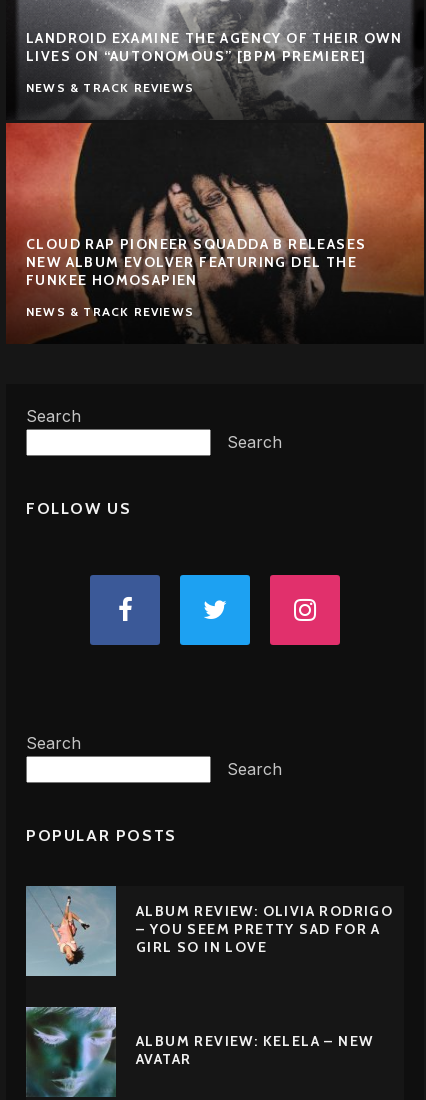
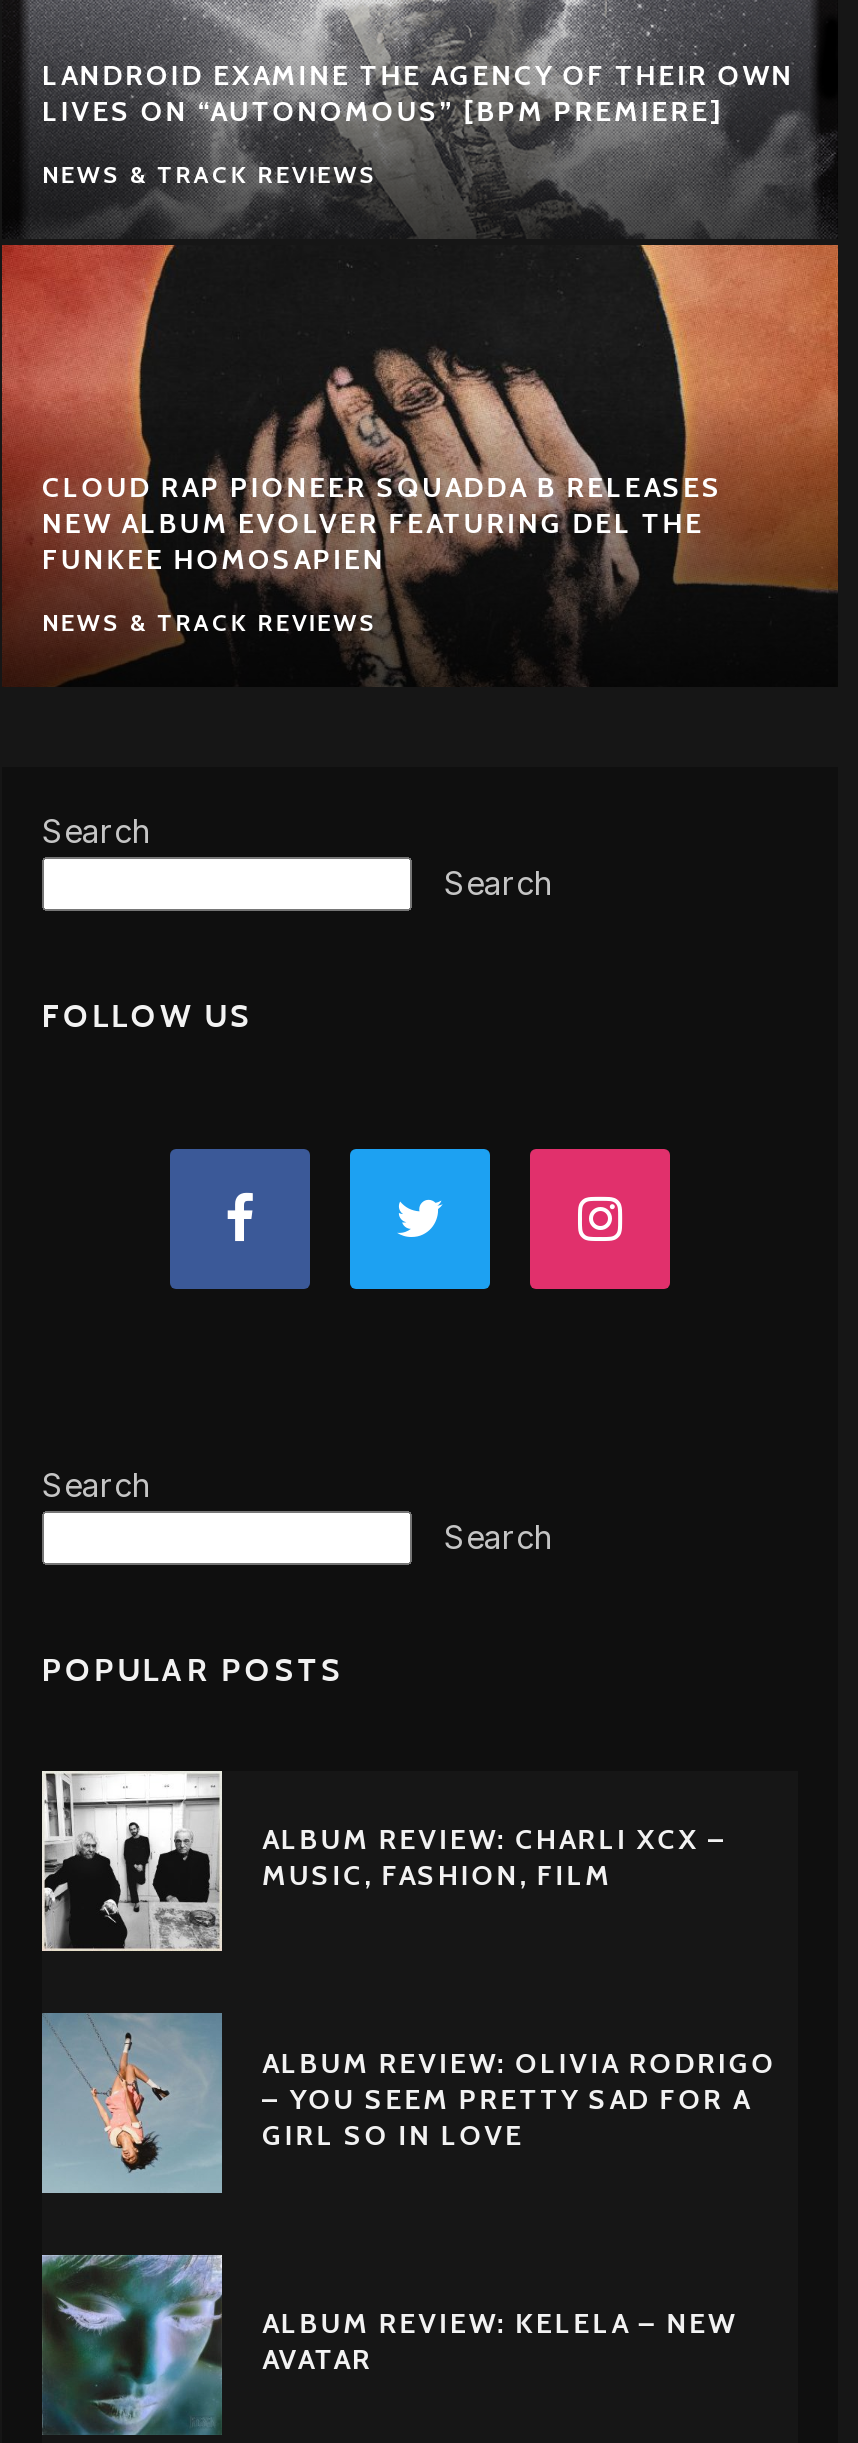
none -> [40,1770,727,1952] [image] | ALBUM REVIEW: CHARLI XCX – | MUSIC, FASHION, FILM

